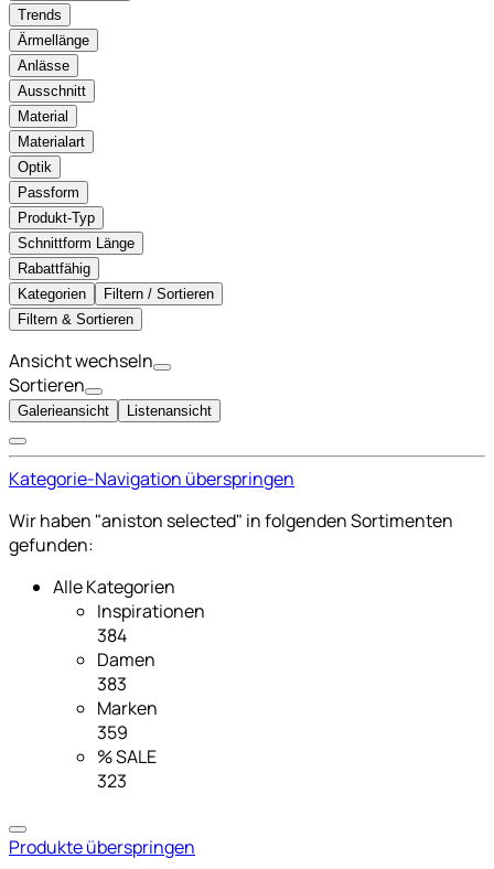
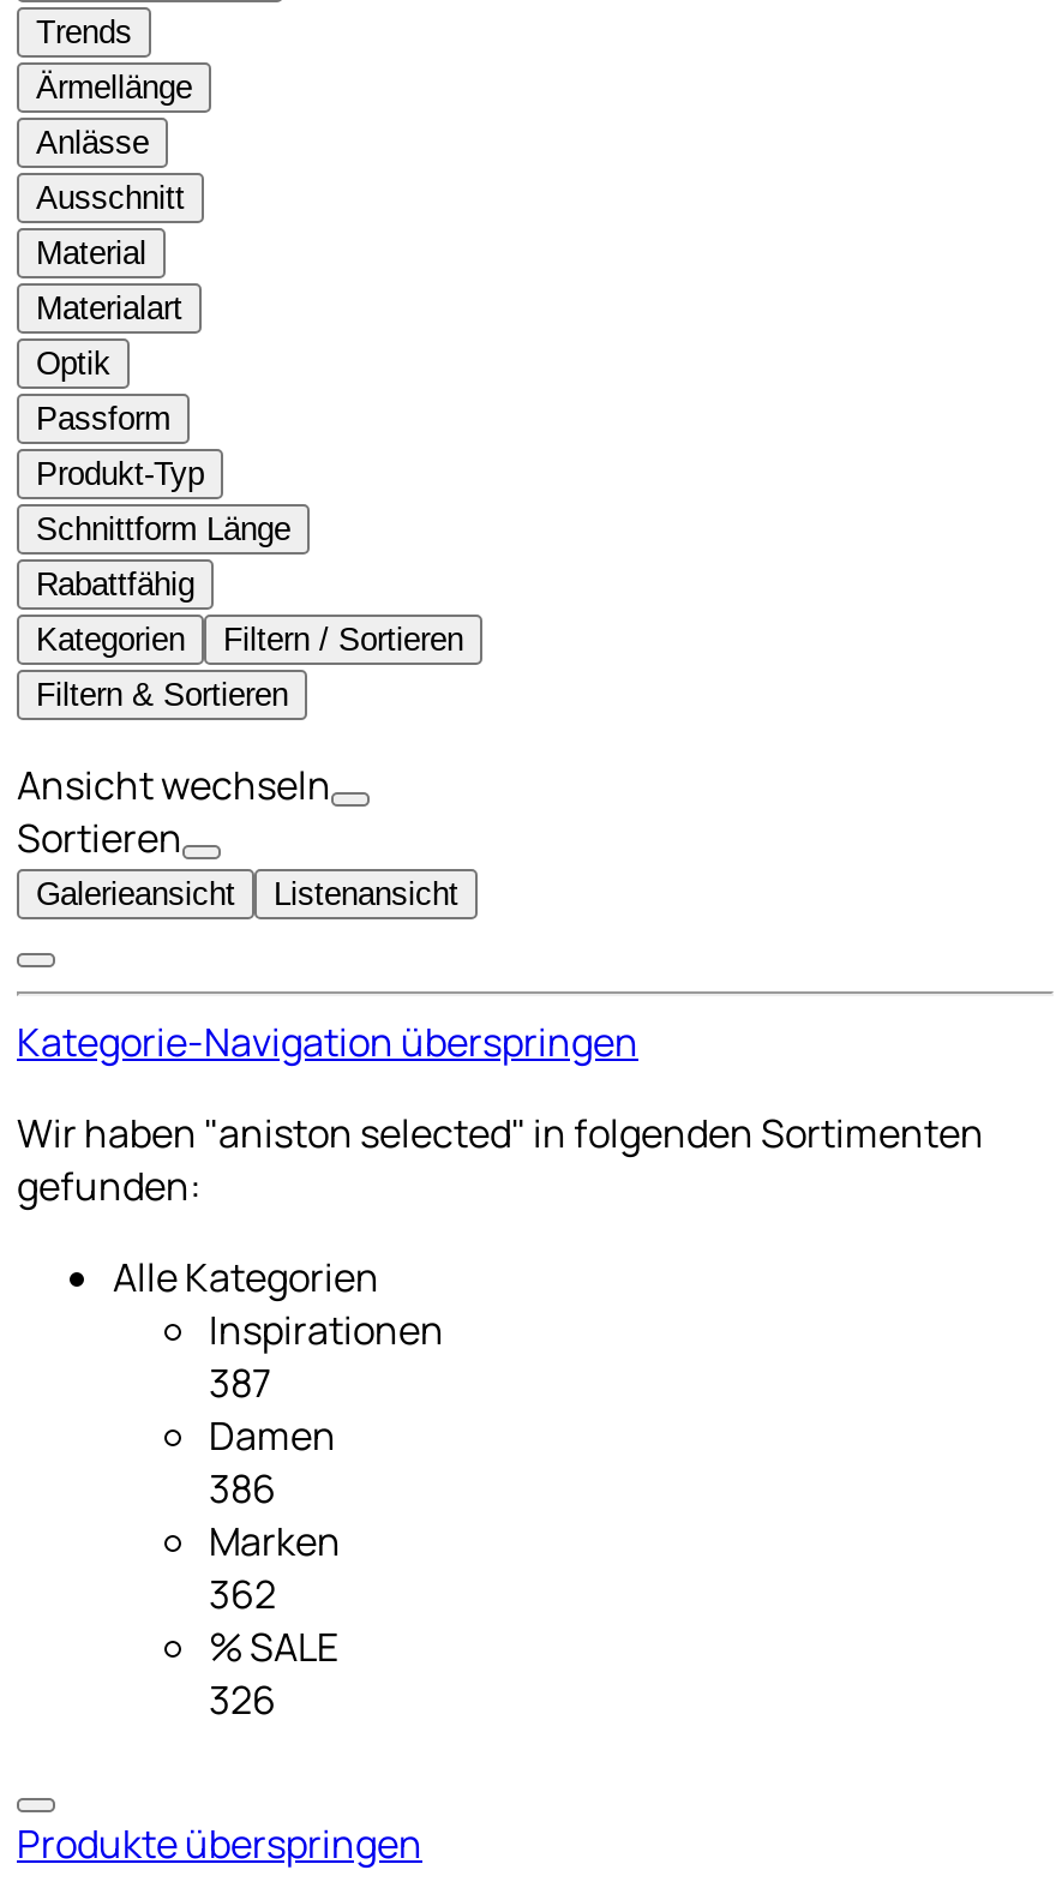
[97,623,127,647] 384 -> [209,1356,271,1409] 387
[97,671,127,696] 383 -> [209,1462,276,1514] 386
[97,720,128,744] 359 -> [209,1567,276,1620] 362
[97,769,127,793] 323 -> [209,1673,276,1726] 326

